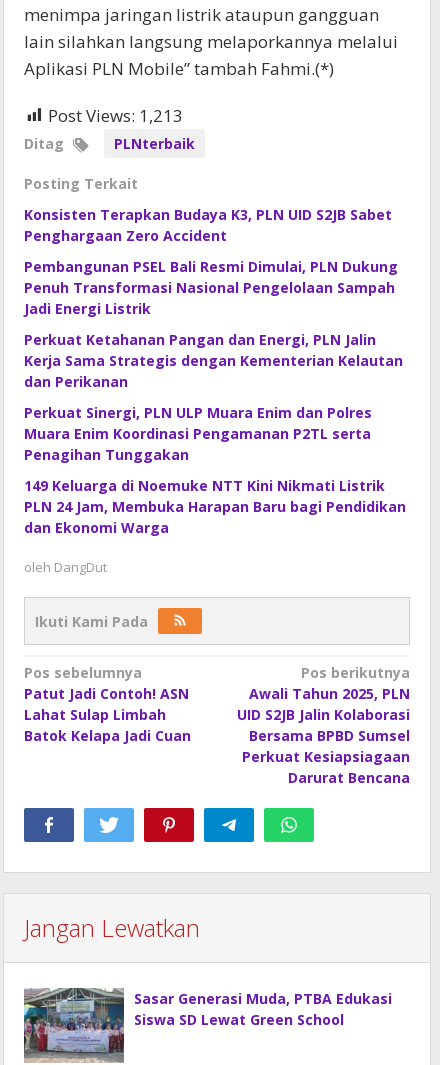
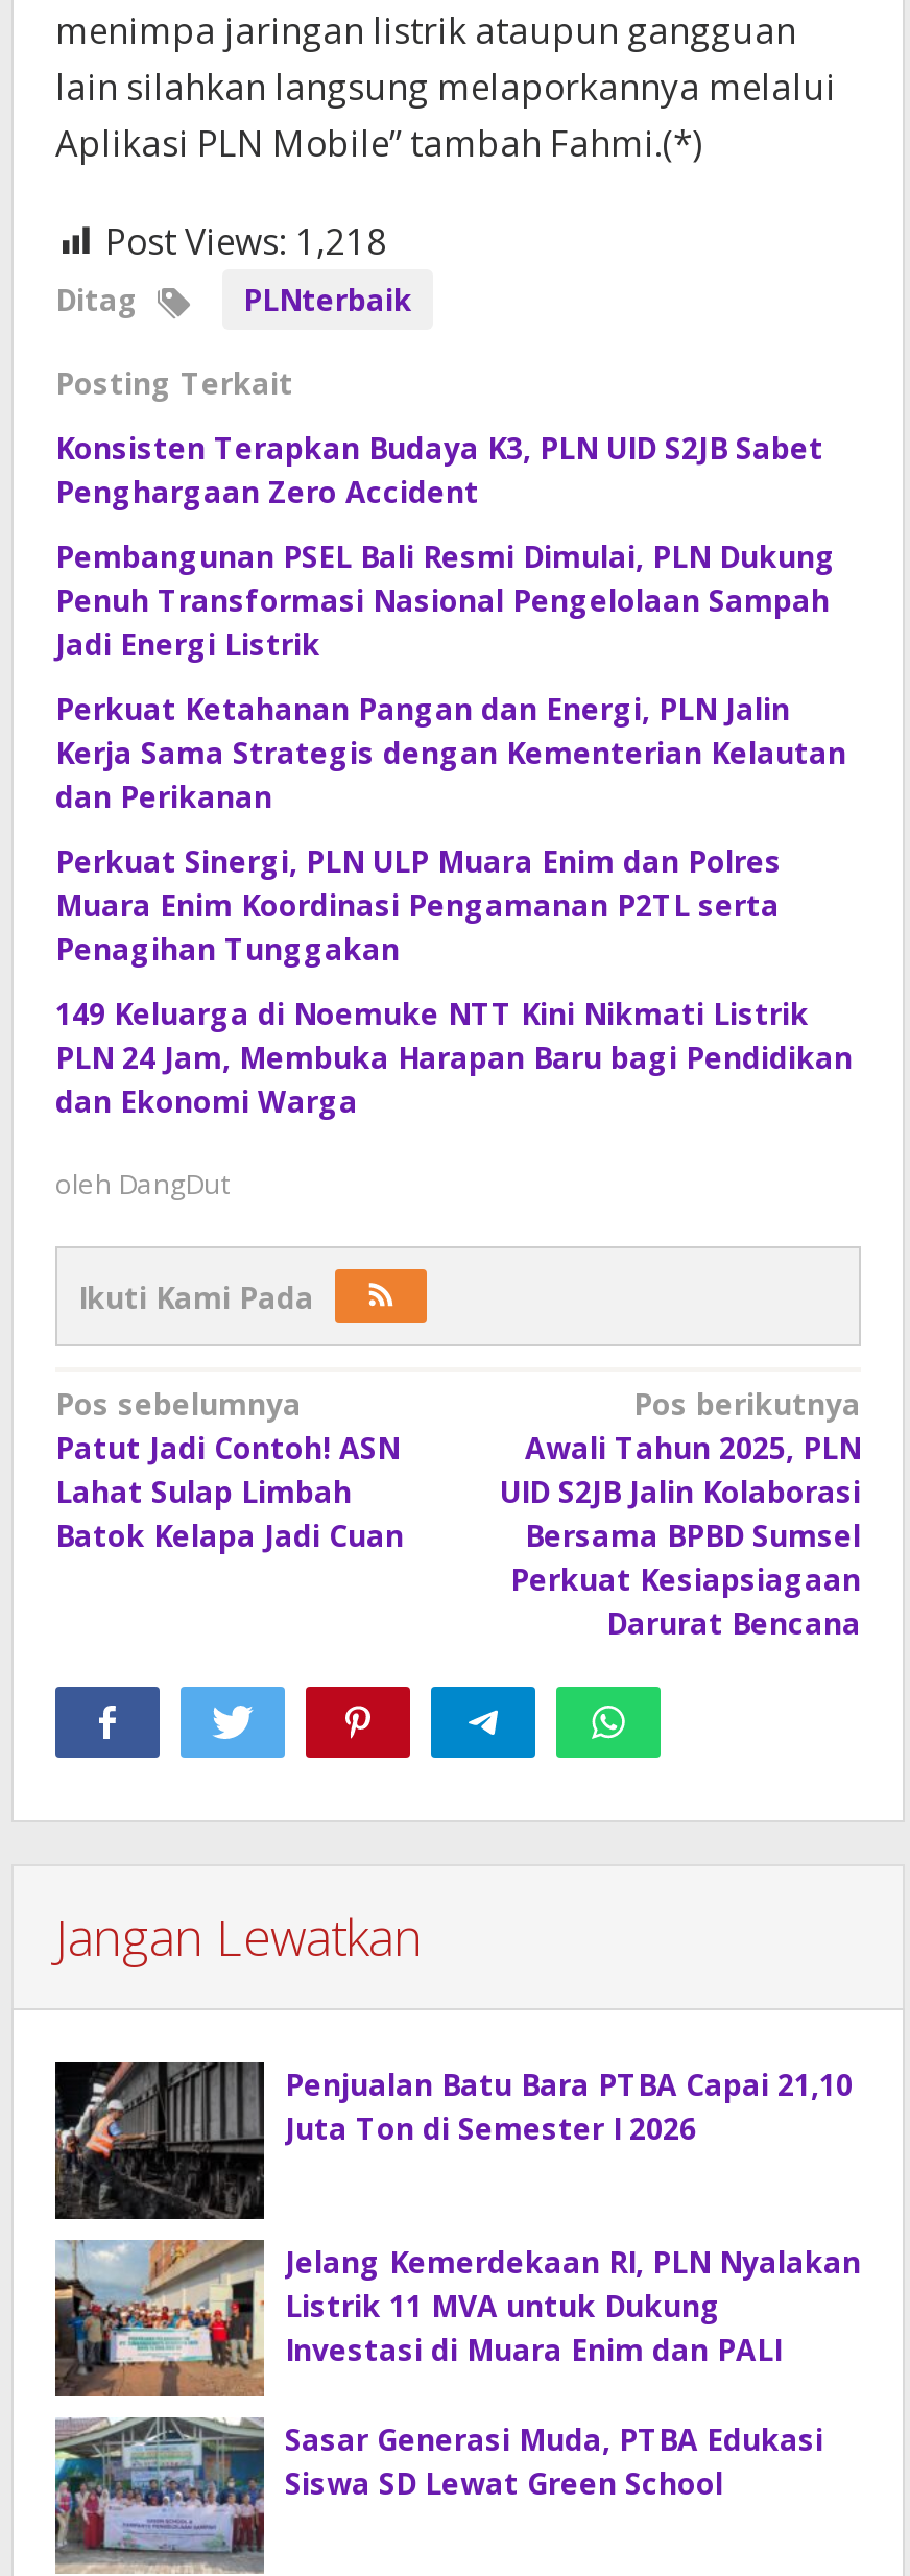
[48,104,183,127] Post Views: 1,213 -> [105,217,387,265] Post Views: 1,218
none -> [53,2060,861,2369] [image] | Penjualan Batu Bara PTBA Capai 21,10 | Juta Ton di Semester I 2026 | Jelang Kemerdekaan RI, PLN Nyalakan | Listrik 11 MVA untuk Dukung | Investasi di Muara Enim dan PALI
none -> [53,2238,266,2399] [image]

